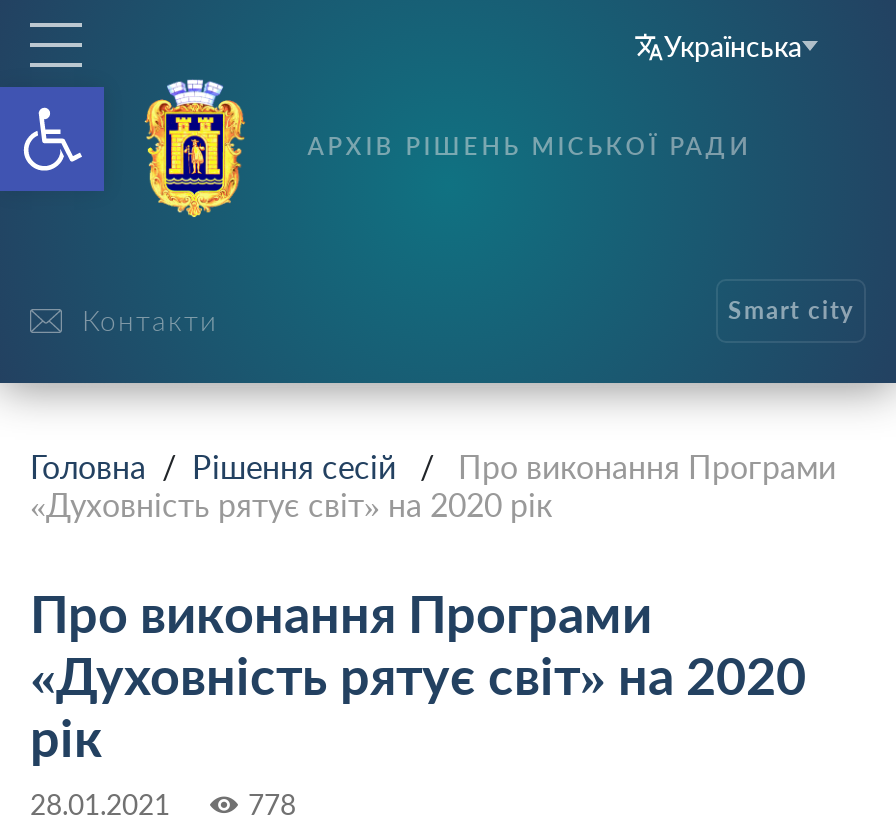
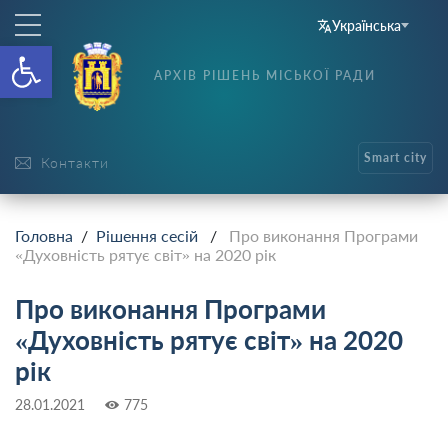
[248,787,296,821] 778 -> [124,396,148,413] 775

